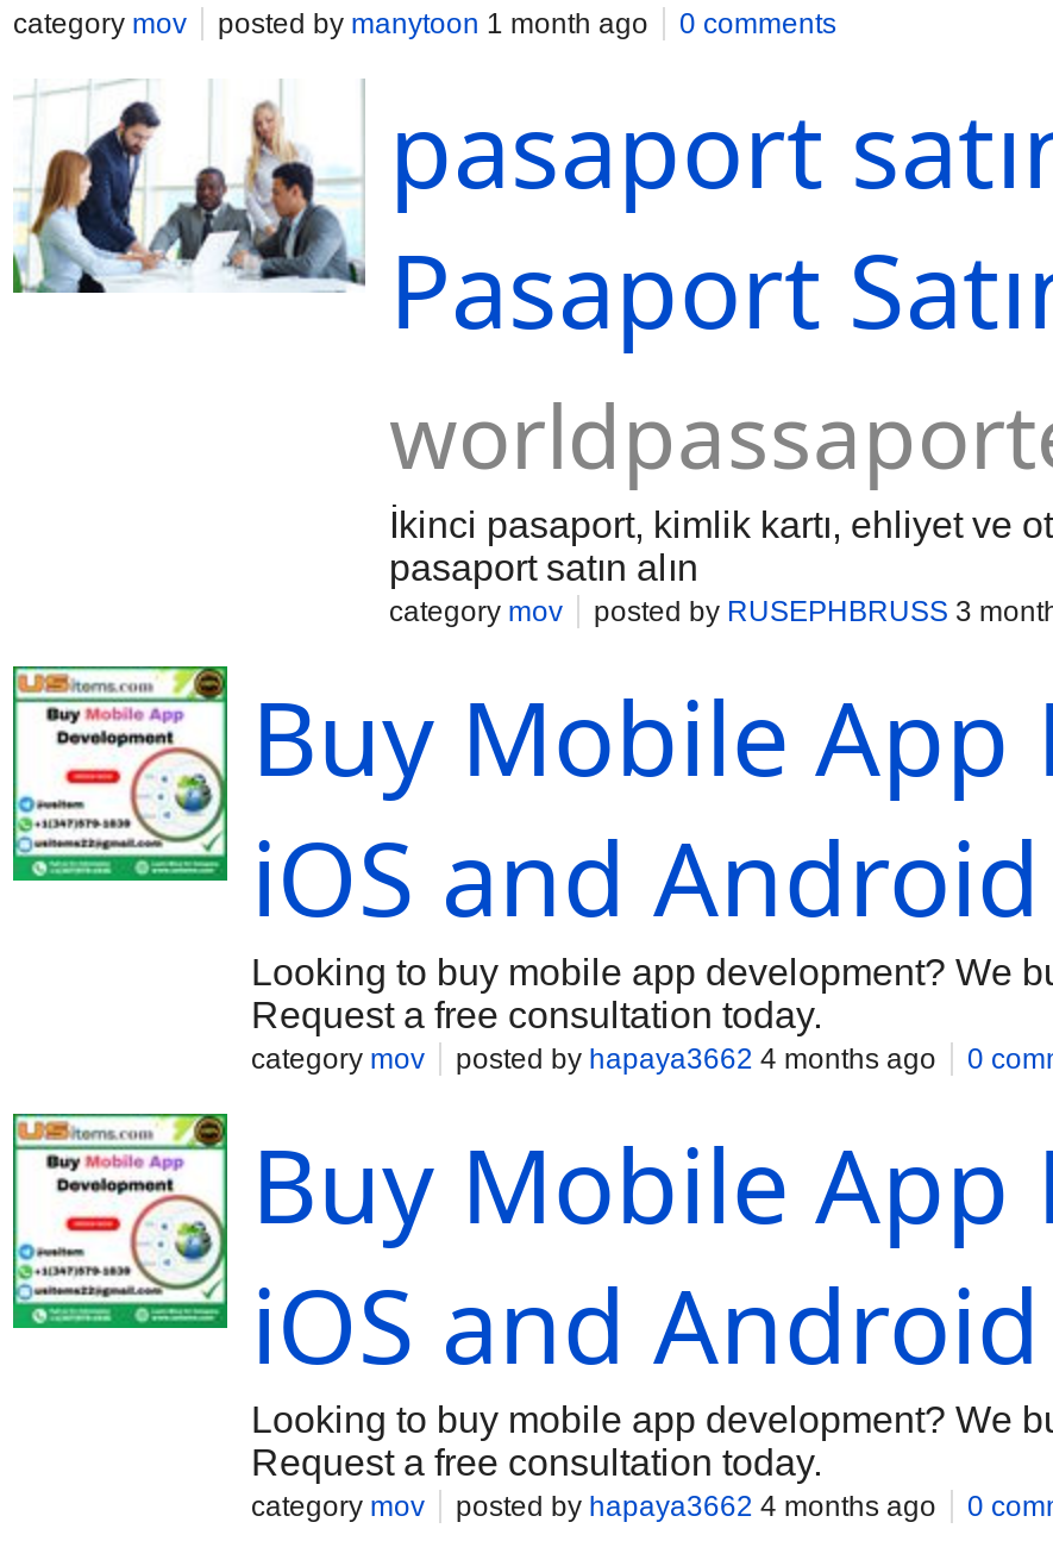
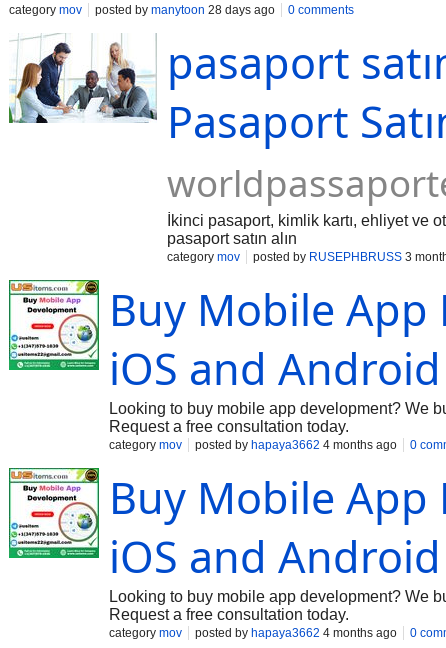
[218,7,648,40] posted by manytoon 1 month ago -> [95,3,275,17] posted by manytoon 28 days ago

